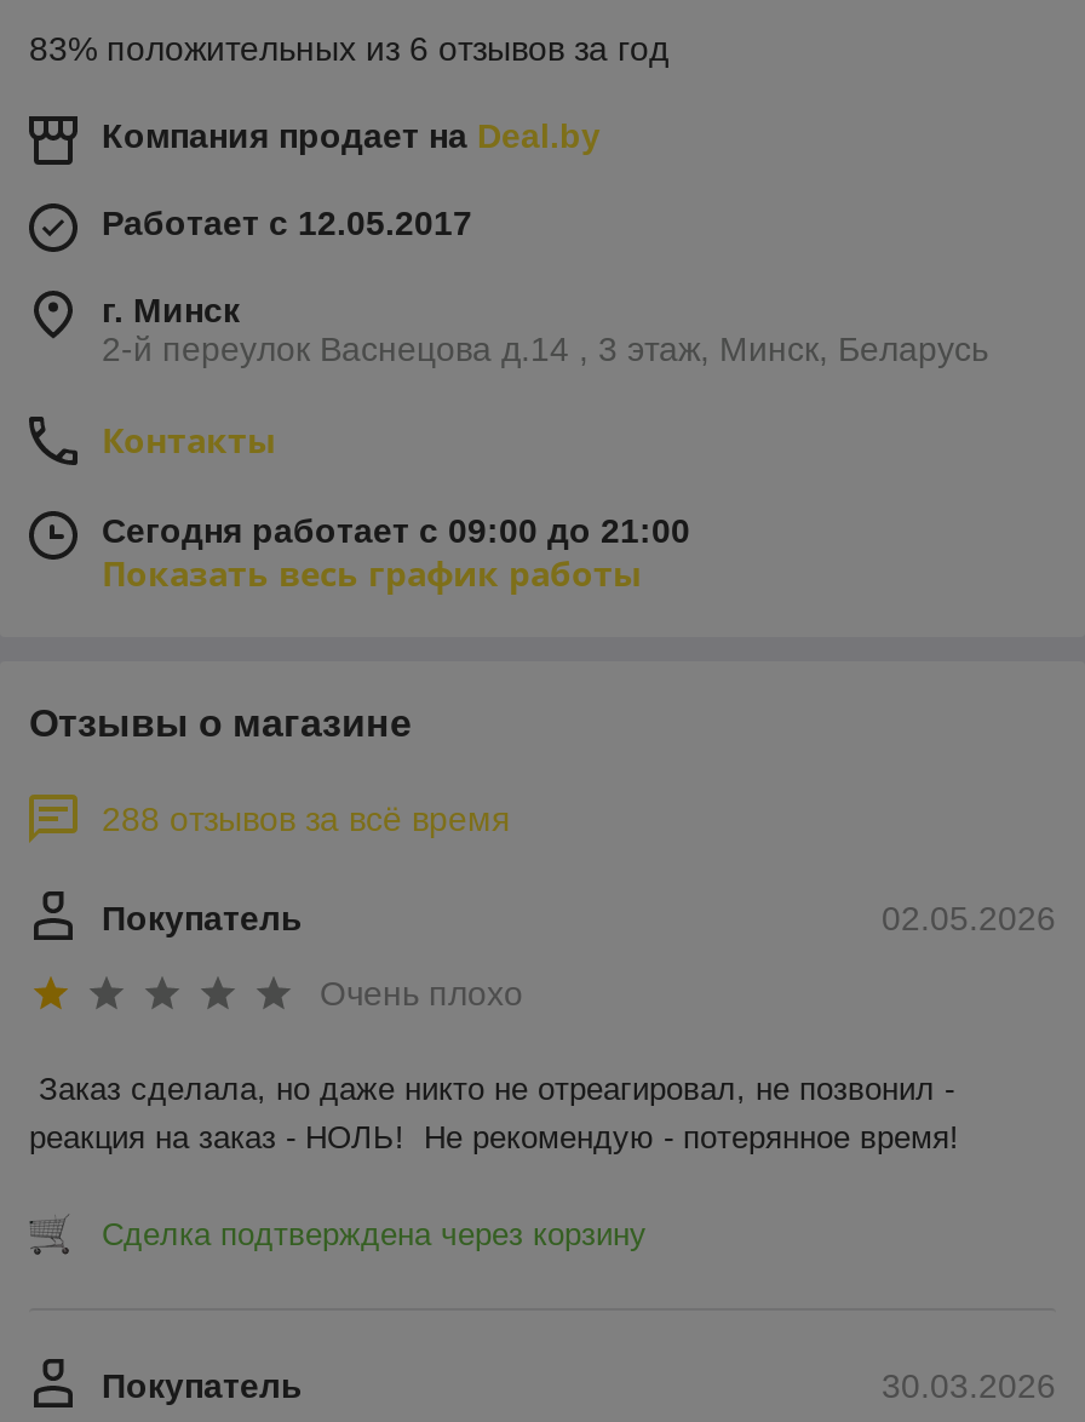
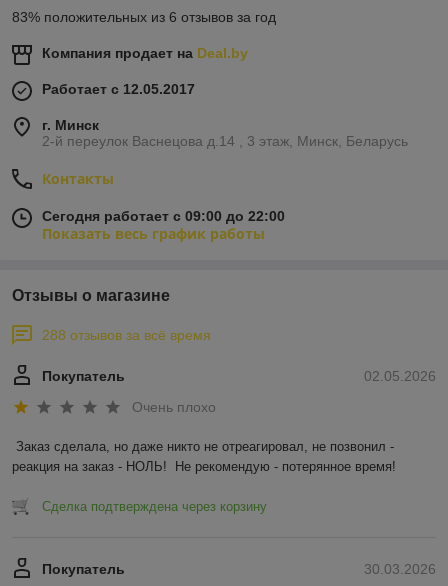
[102,511,690,550] Сегодня работает с 09:00 до 21:00 -> [42,208,285,224] Сегодня работает с 09:00 до 22:00

